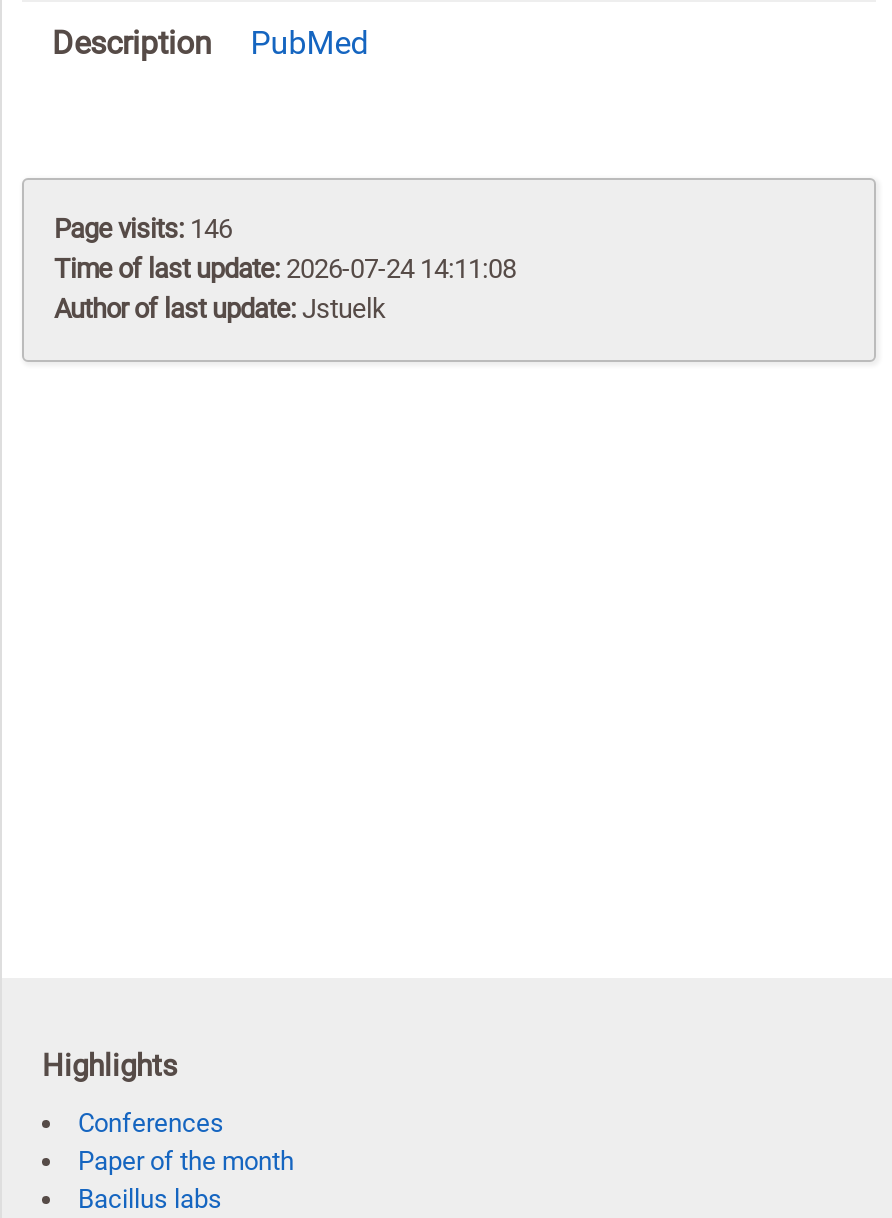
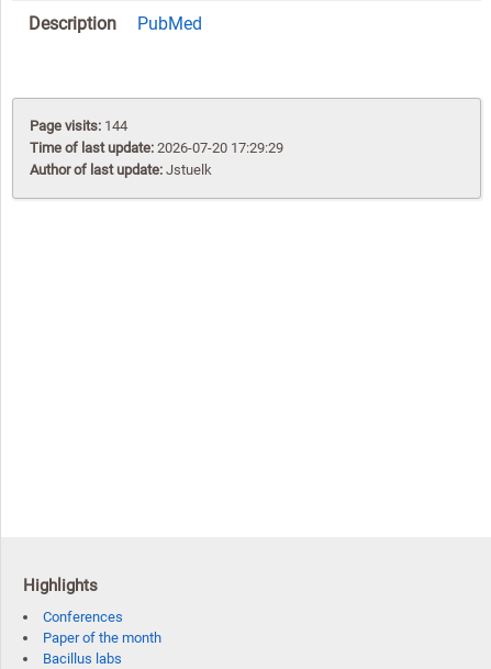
[54,214,232,244] Page visits: 146 -> [30,117,127,134] Page visits: 144
[54,254,516,284] Time of last update: 2026-07-24 14:11:08 -> [30,139,283,156] Time of last update: 2026-07-20 17:29:29

